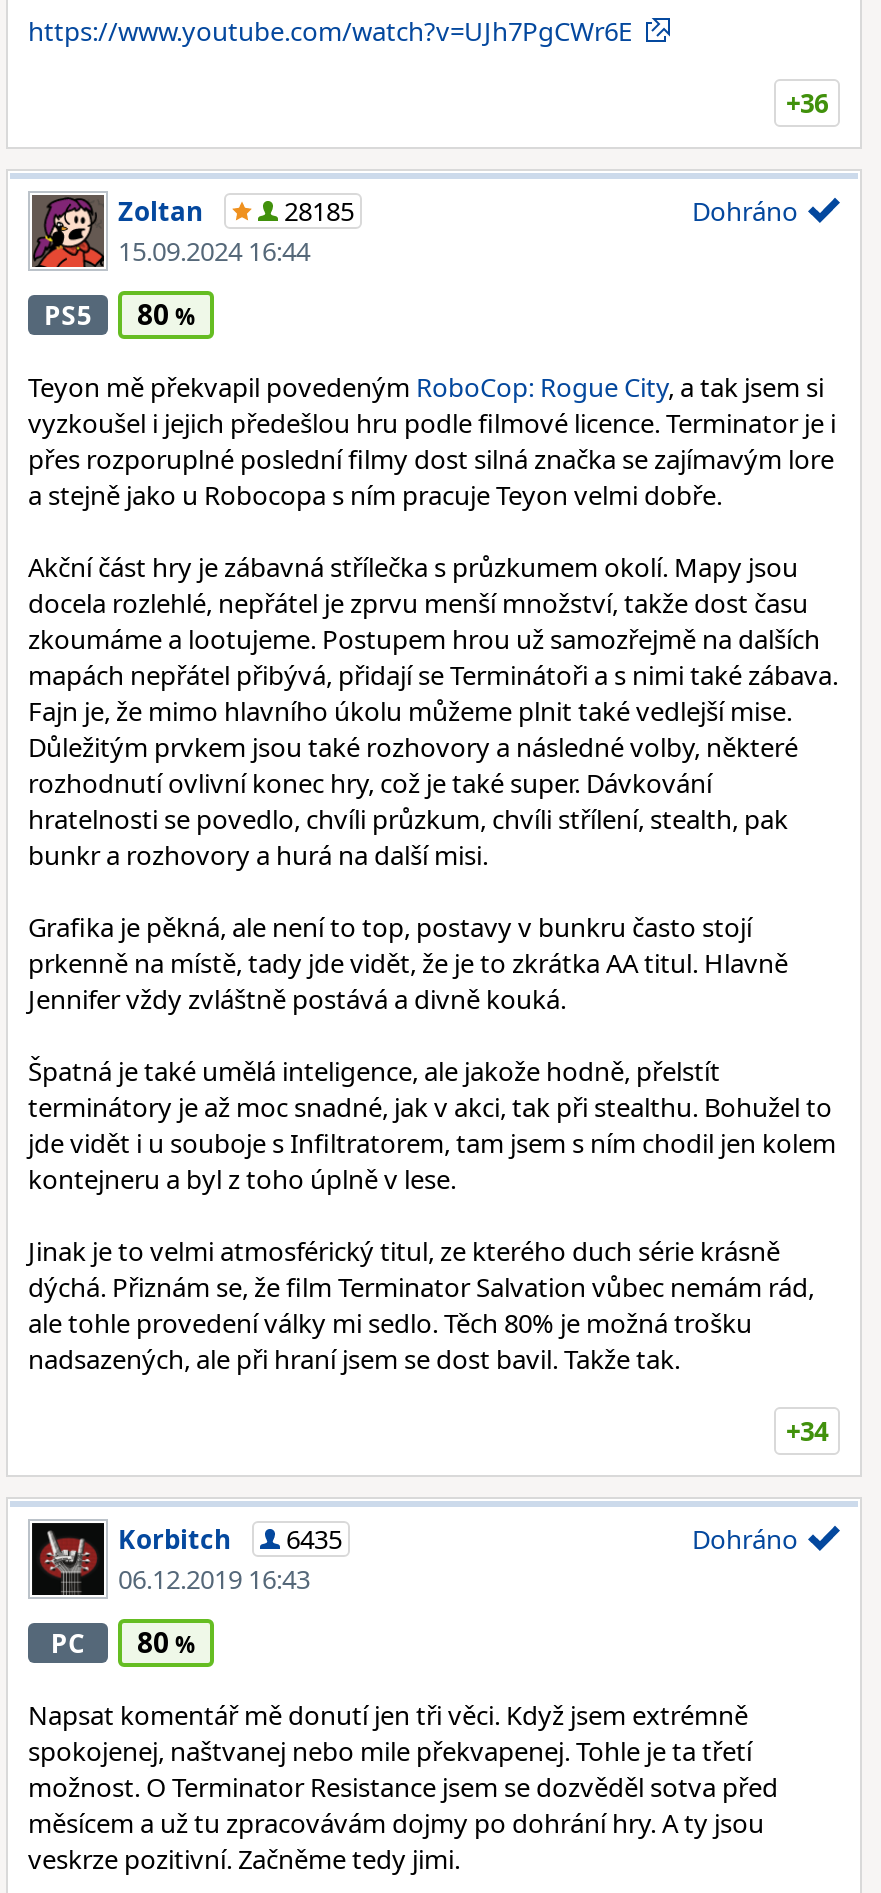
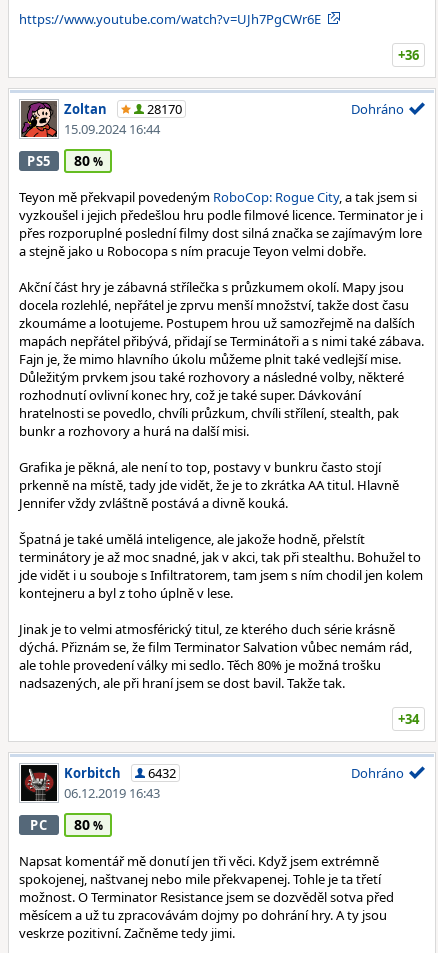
[284,193,354,229] 28185 -> [147,100,182,118] 28170
[118,1521,342,1557] Korbitch 6435 -> [64,764,176,782] Korbitch 6432

